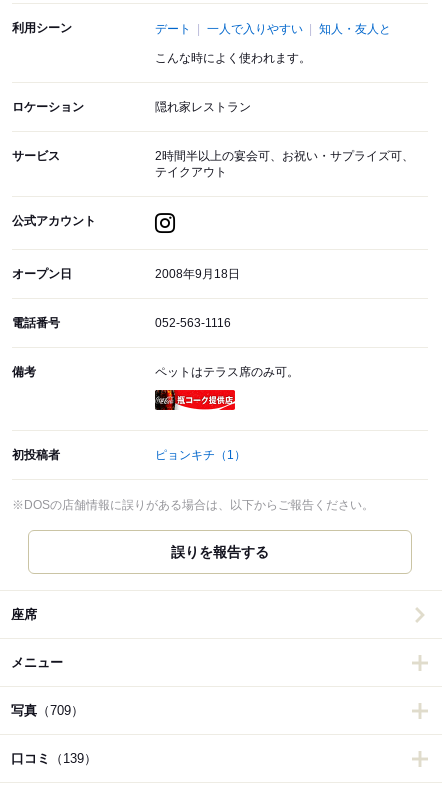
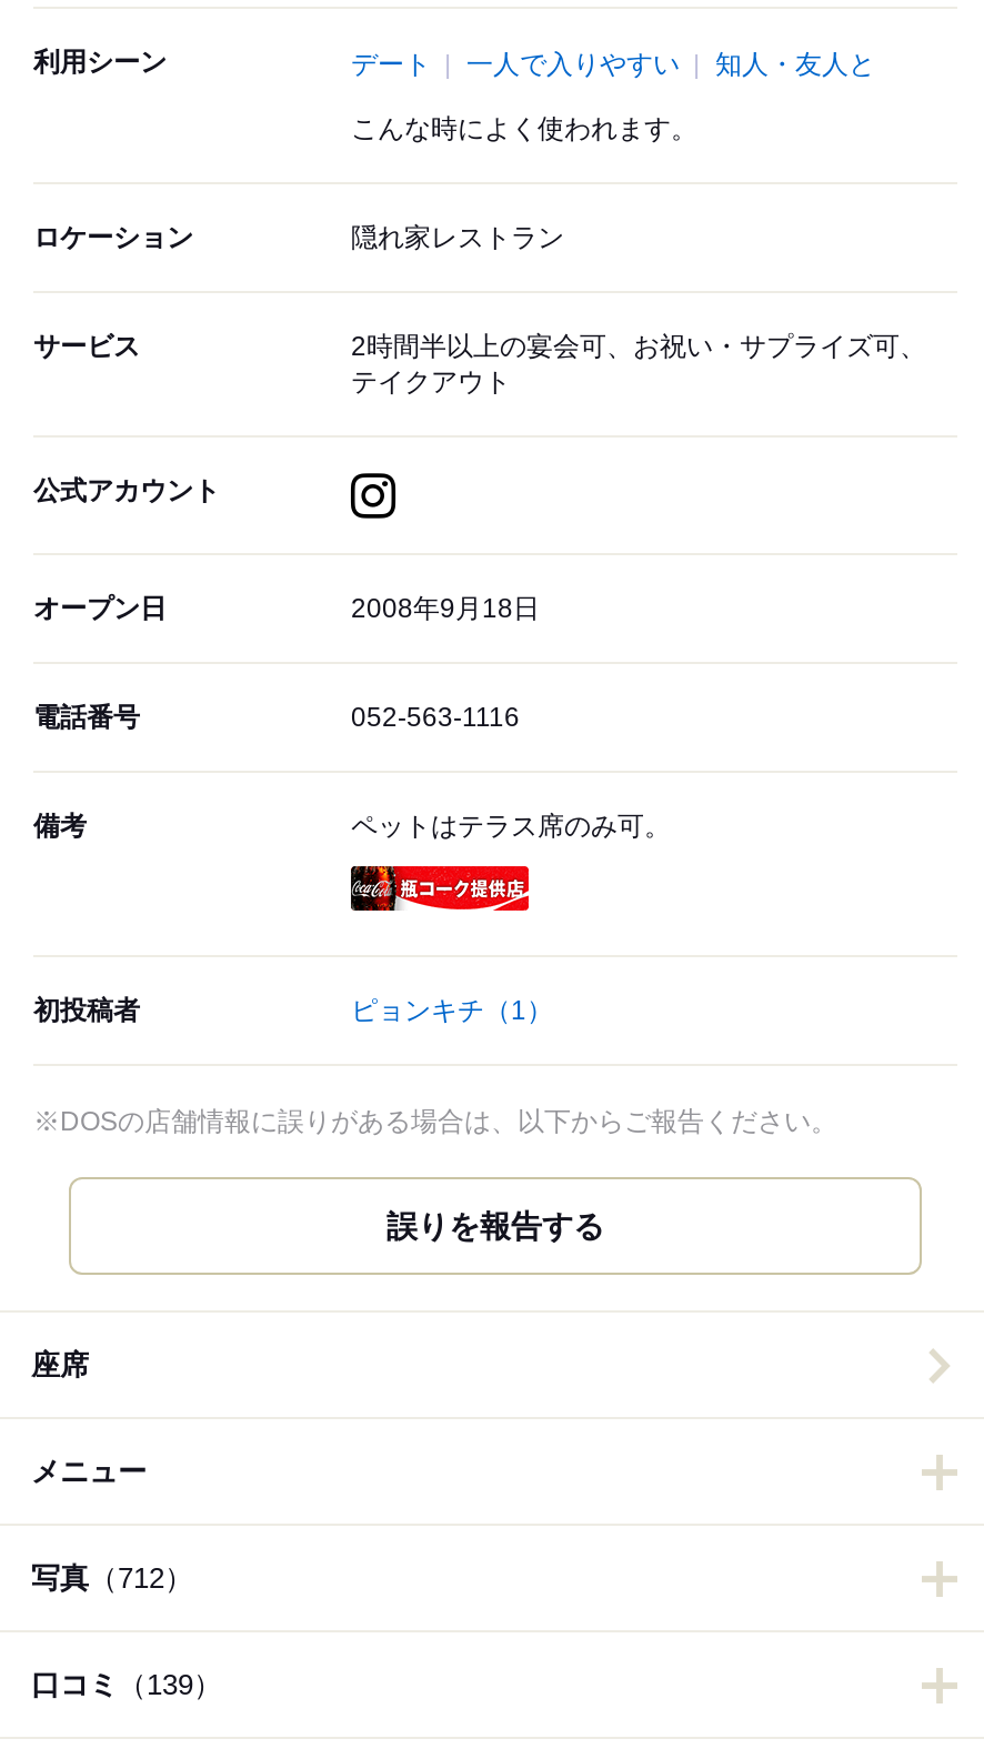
[11,703,84,718] 写真（709） -> [31,1562,193,1595] 写真（712）

